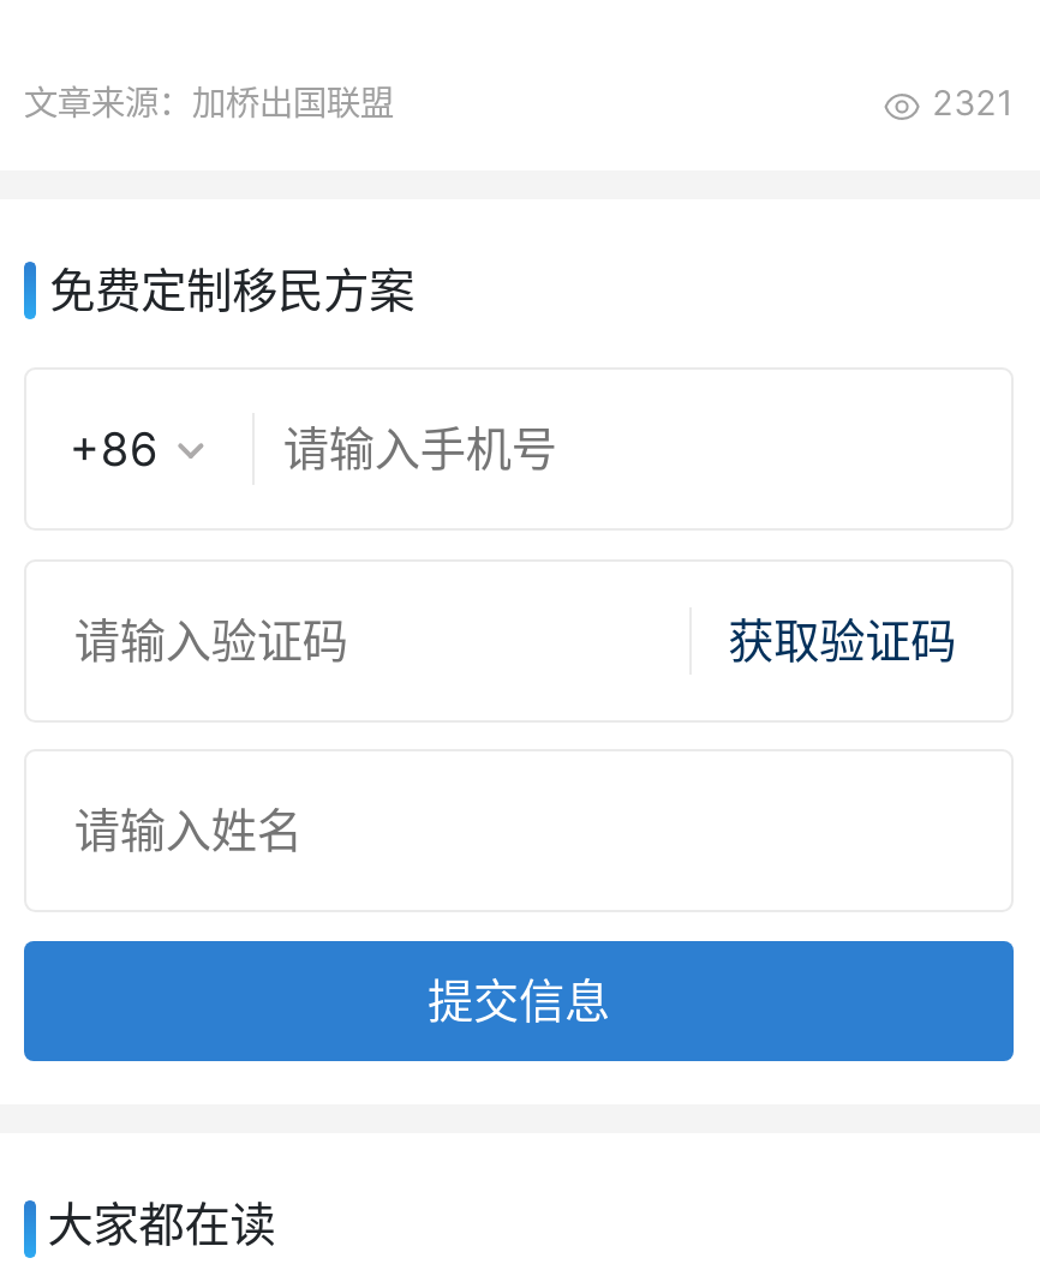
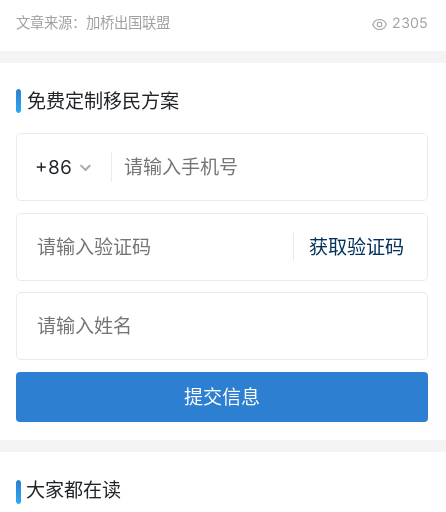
[923,82,1014,123] 2321 -> [388,14,428,31] 2305

